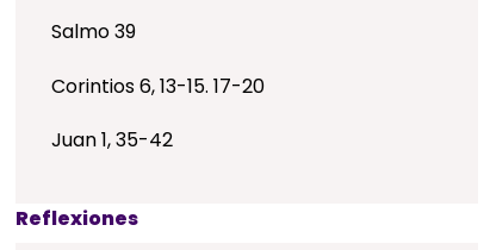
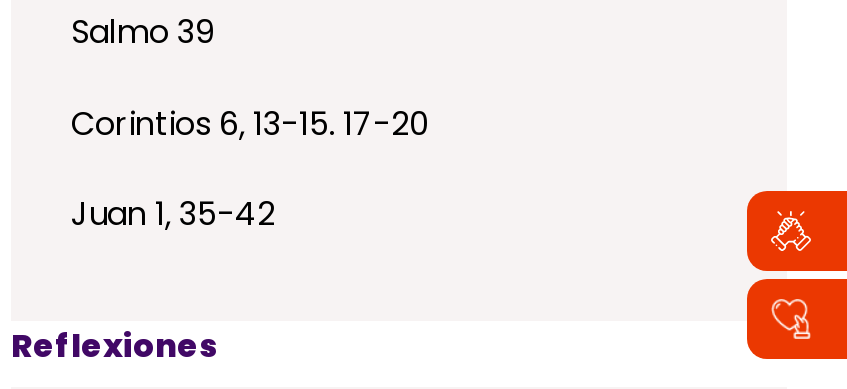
none -> [745,189,841,361] [image]

